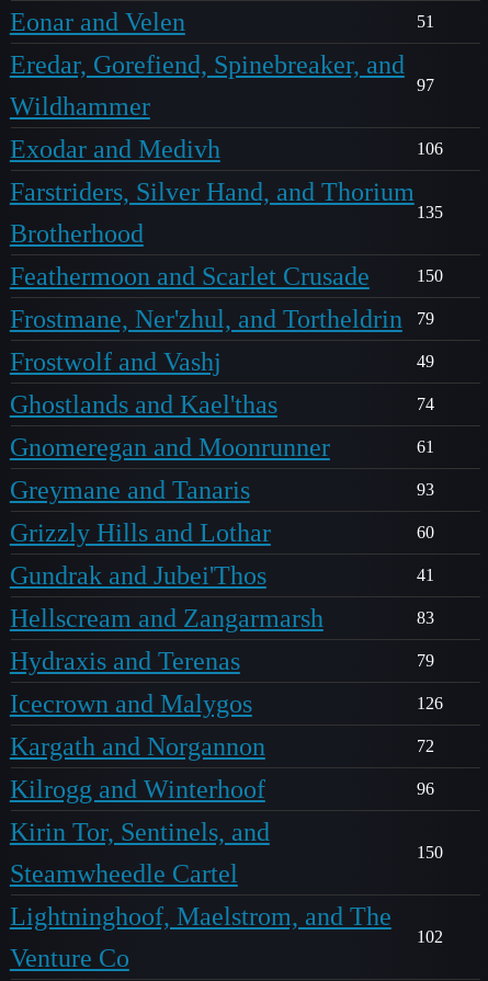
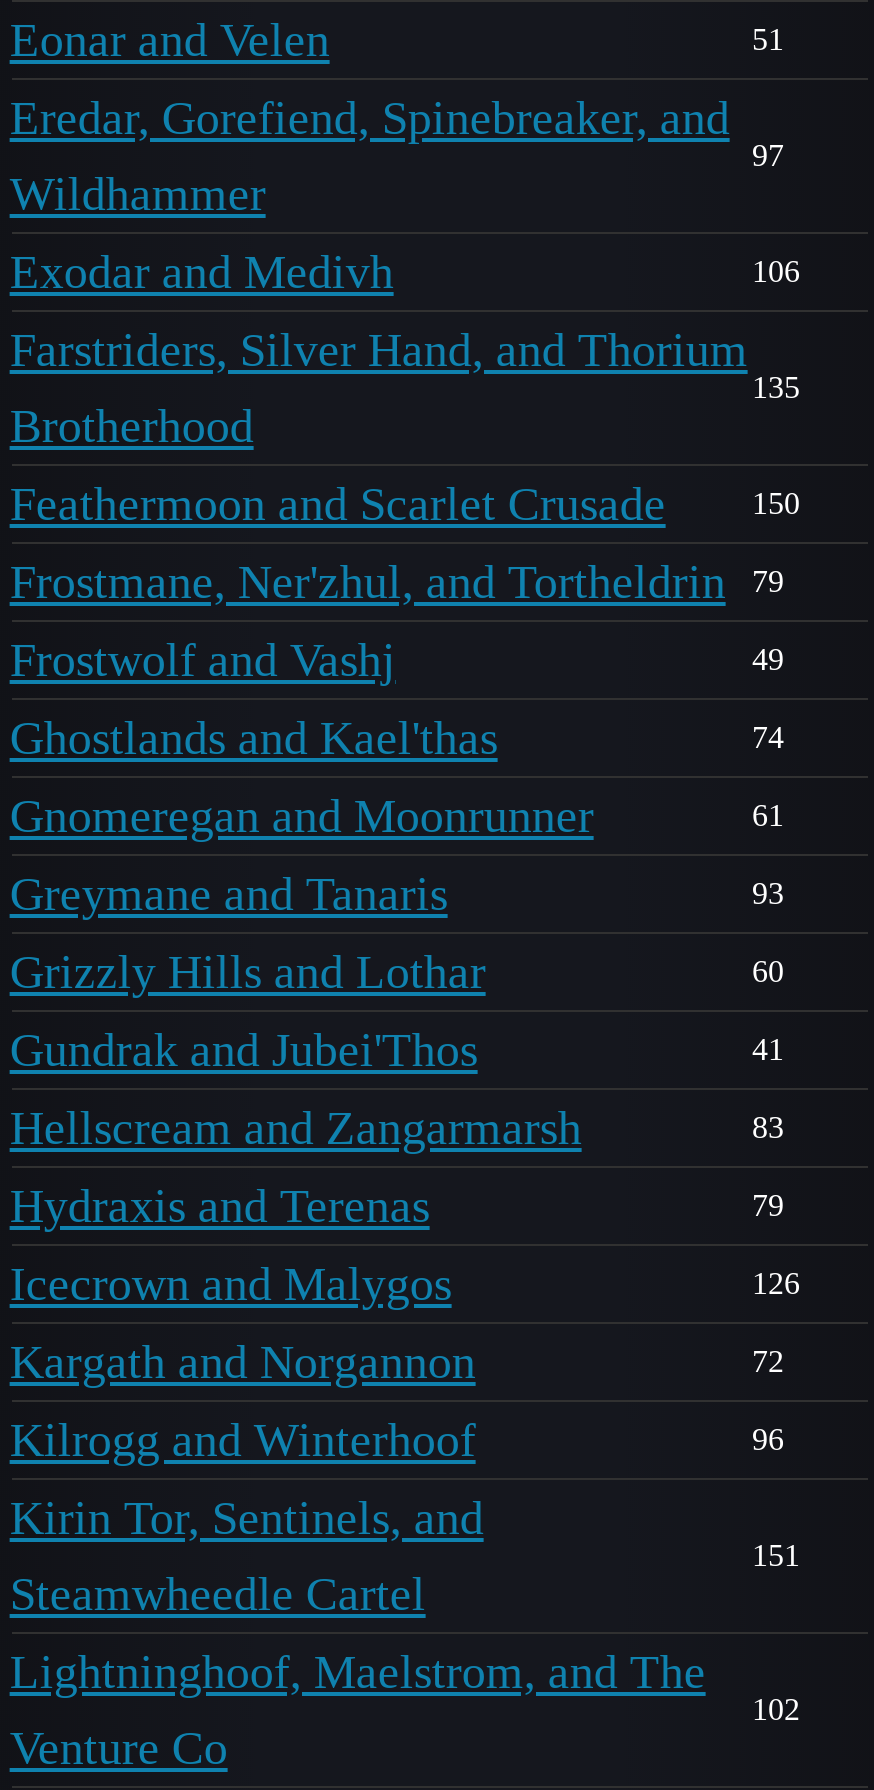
[417,843,443,862] 150 -> [752,1538,800,1572] 151

